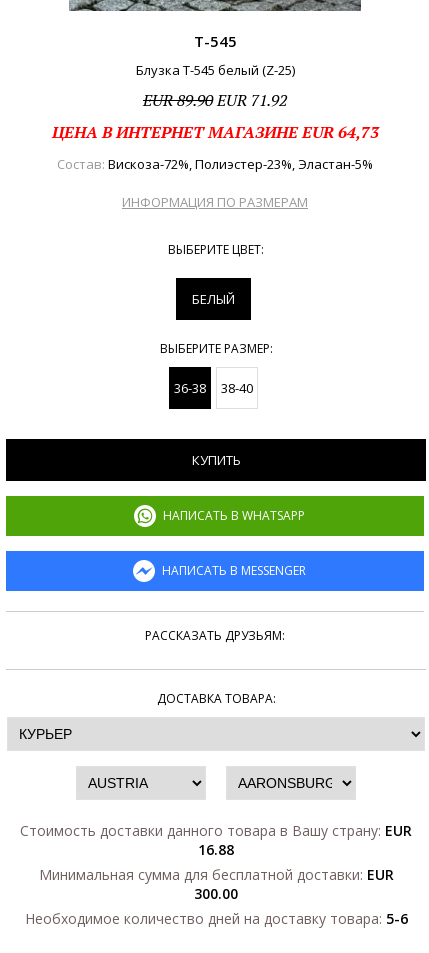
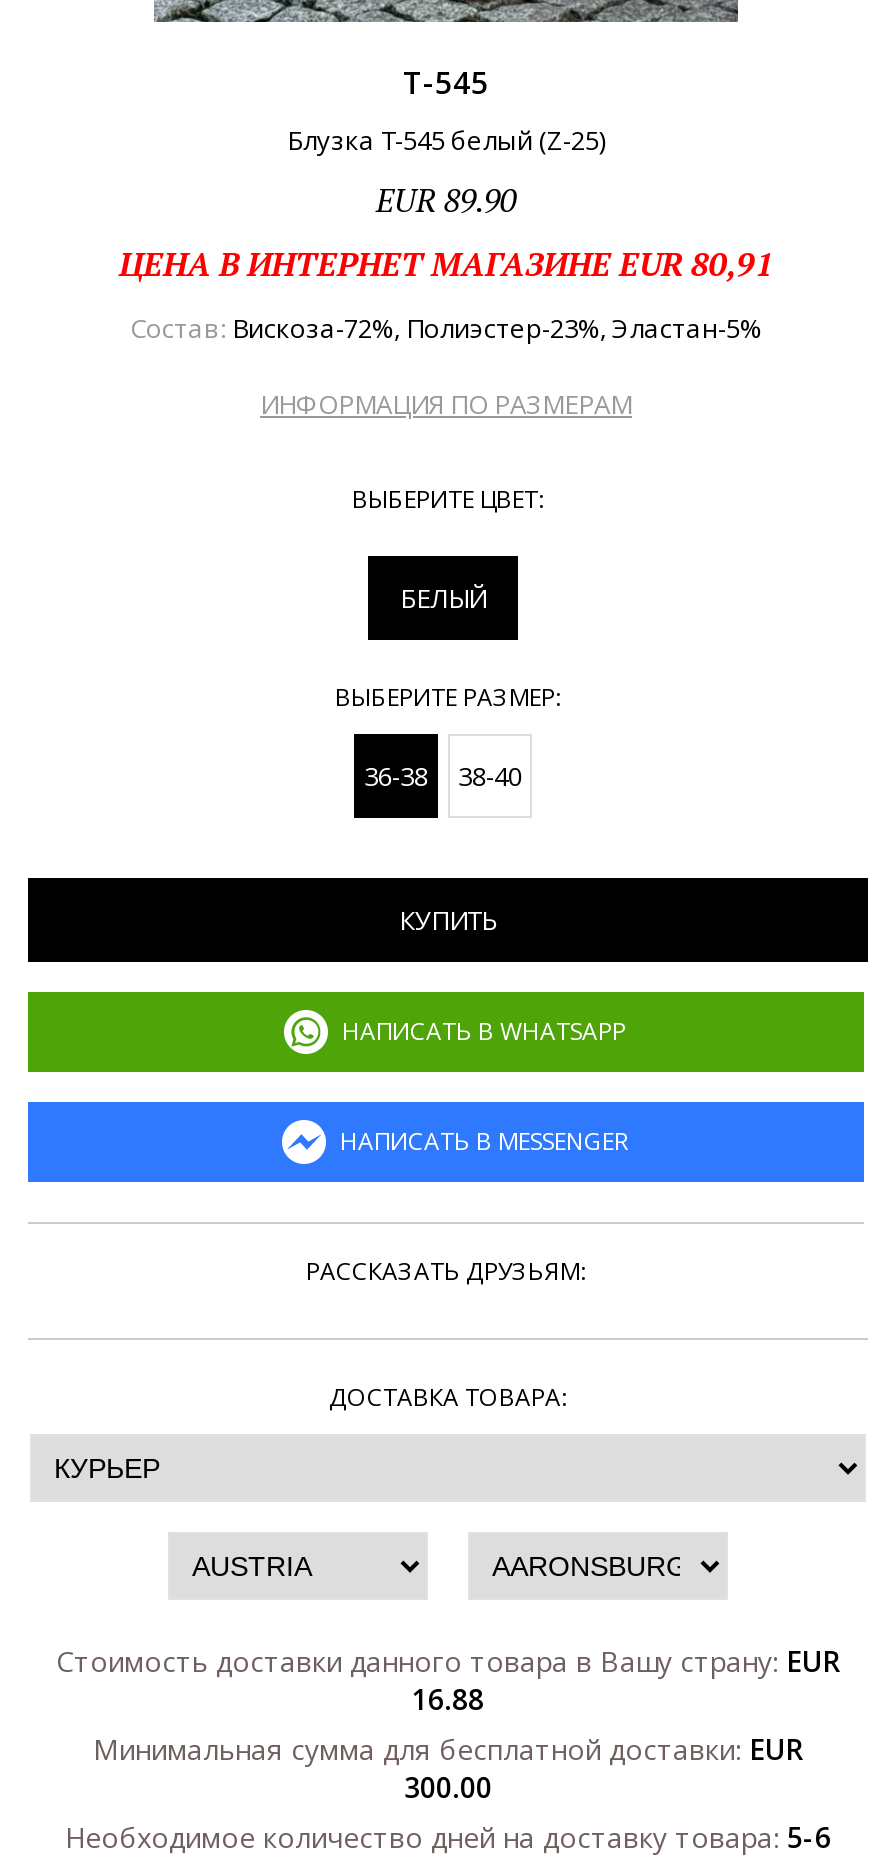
[143,89,287,111] EUR 89.90EUR 71.92 -> [376,179,516,223] EUR 89.90
[51,121,378,143] ЦЕНА В ИНТЕРНЕТ МАГАЗИНЕ EUR 64,73 -> [119,243,773,287] ЦЕНА В ИНТЕРНЕТ МАГАЗИНЕ EUR 80,91

